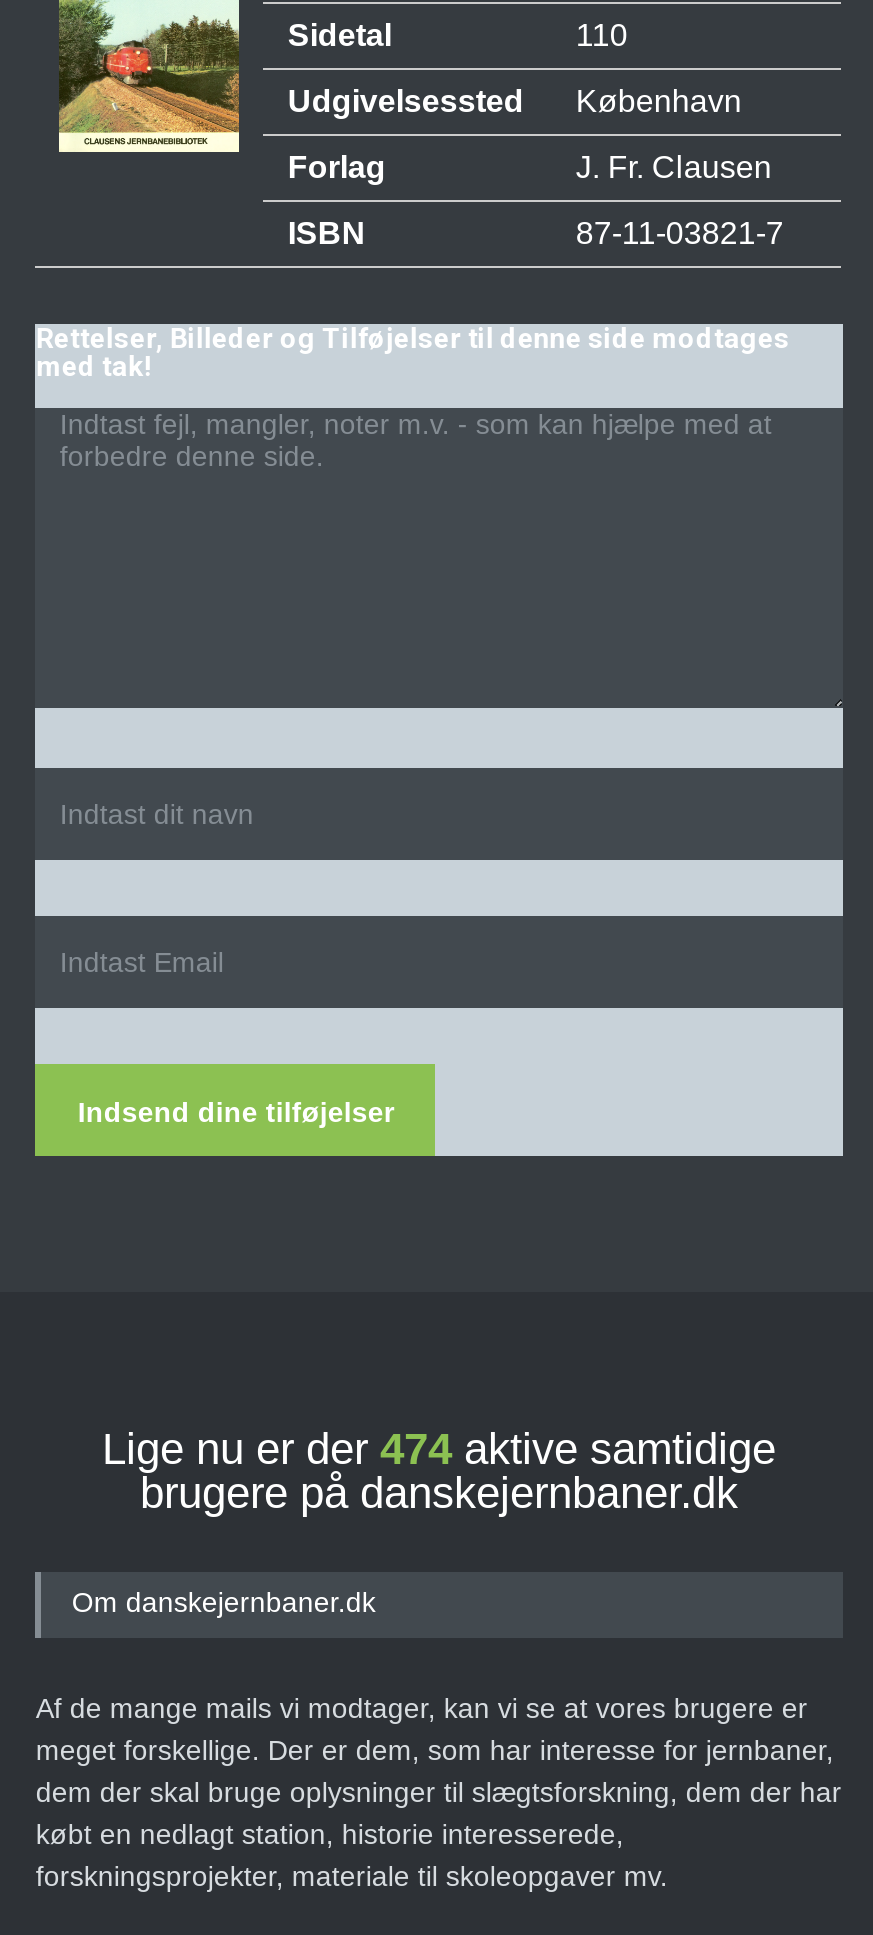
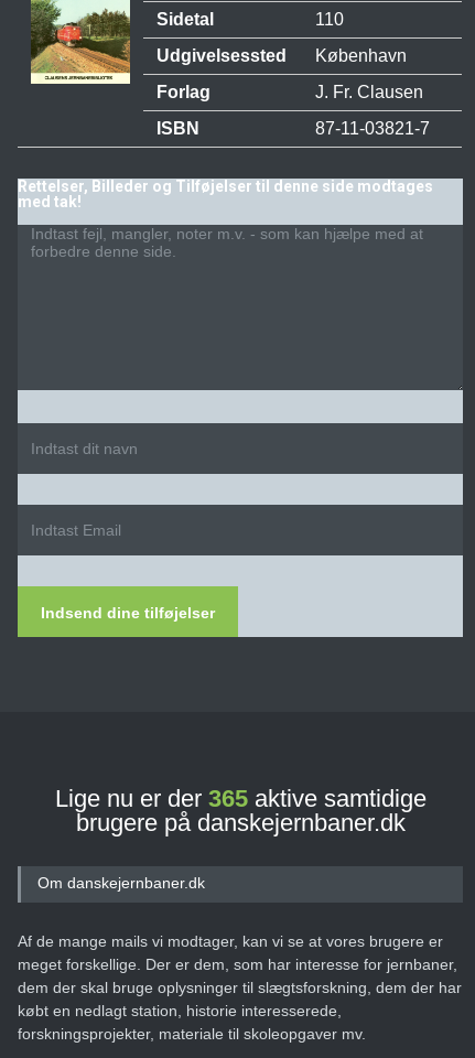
[102,1424,776,1474] Lige nu er der 474 aktive samtidige -> [55,785,426,812] Lige nu er der 365 aktive samtidige

